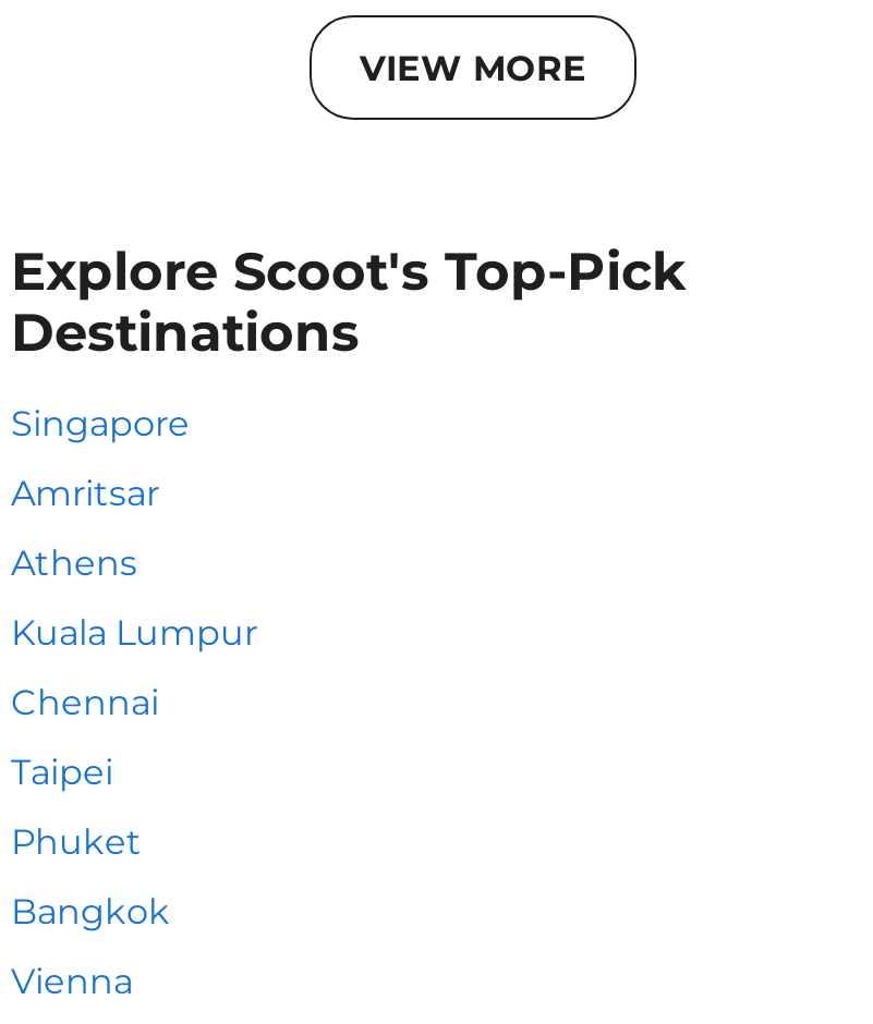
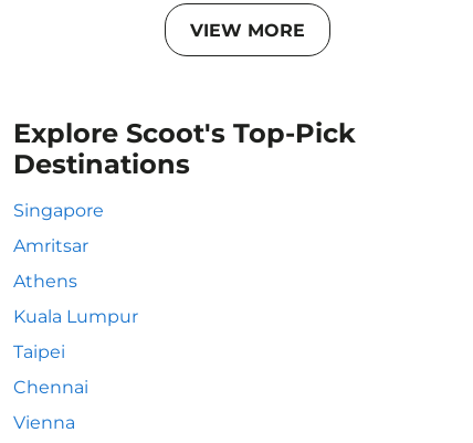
moved [11,682,159,723] -> [13,377,88,398]: Chennai
[11,821,170,932] Phuket | Bangkok -> none

